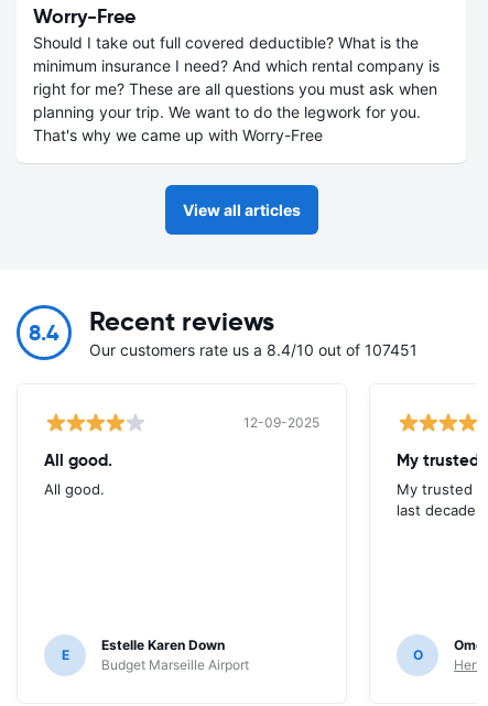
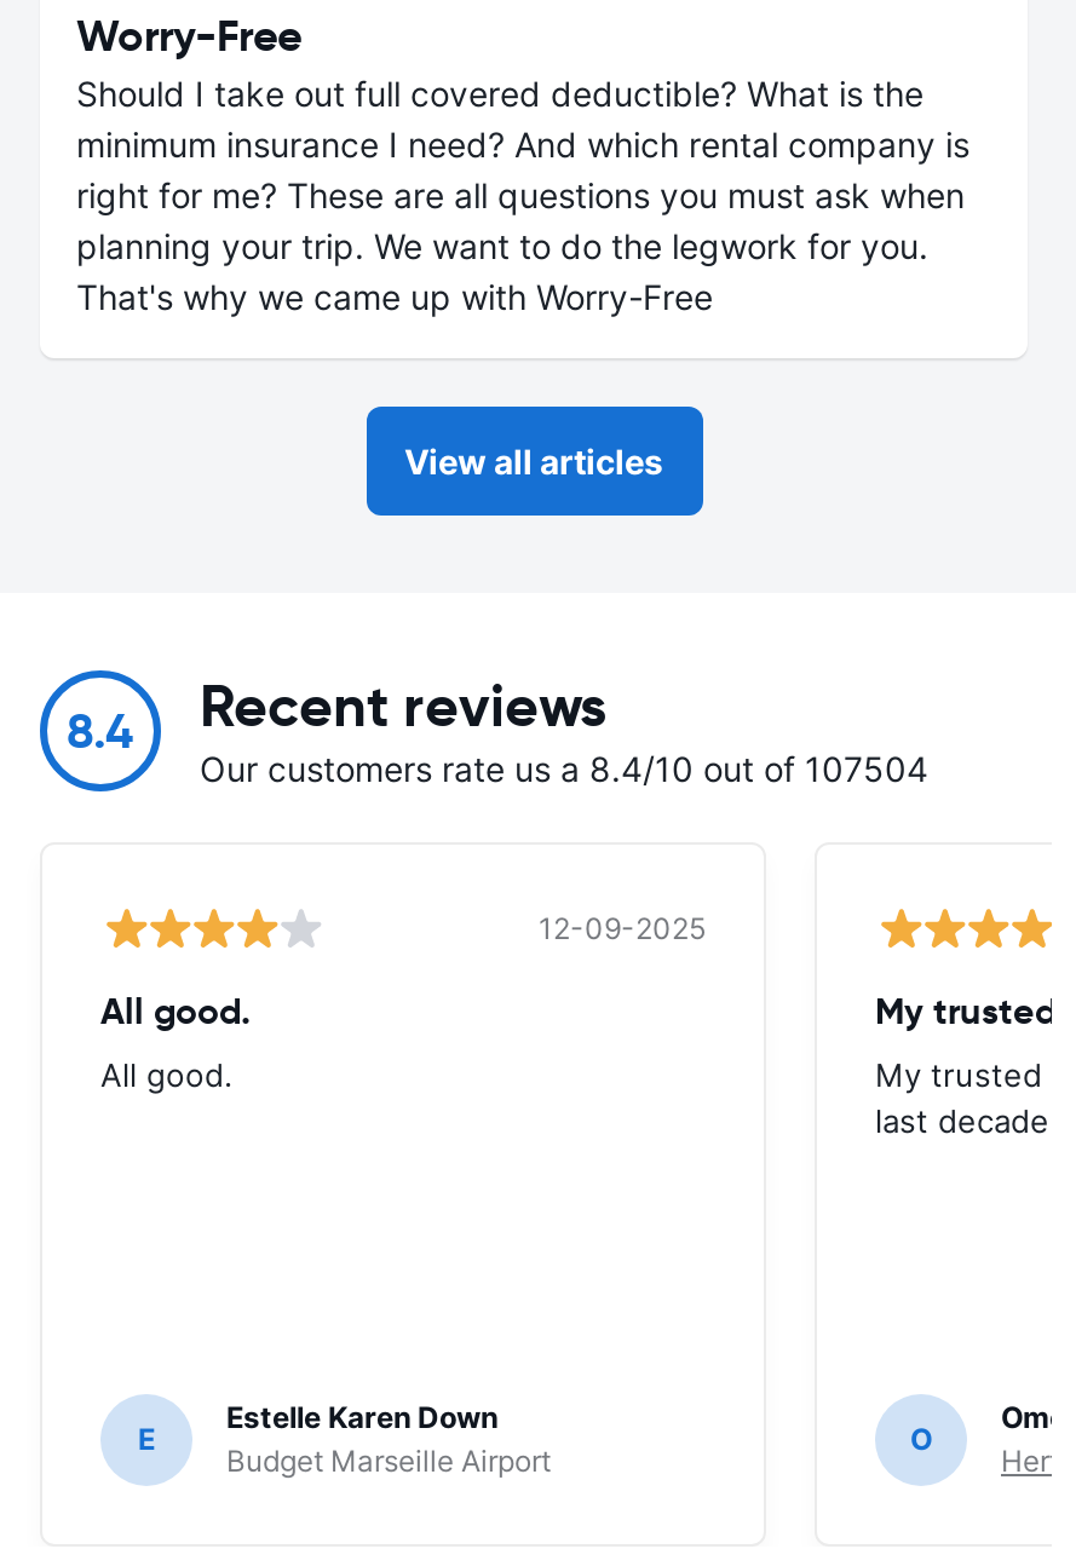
[89,340,417,359] Our customers rate us a 8.4/10 out of 107451 -> [200,748,928,789] Our customers rate us a 8.4/10 out of 107504

